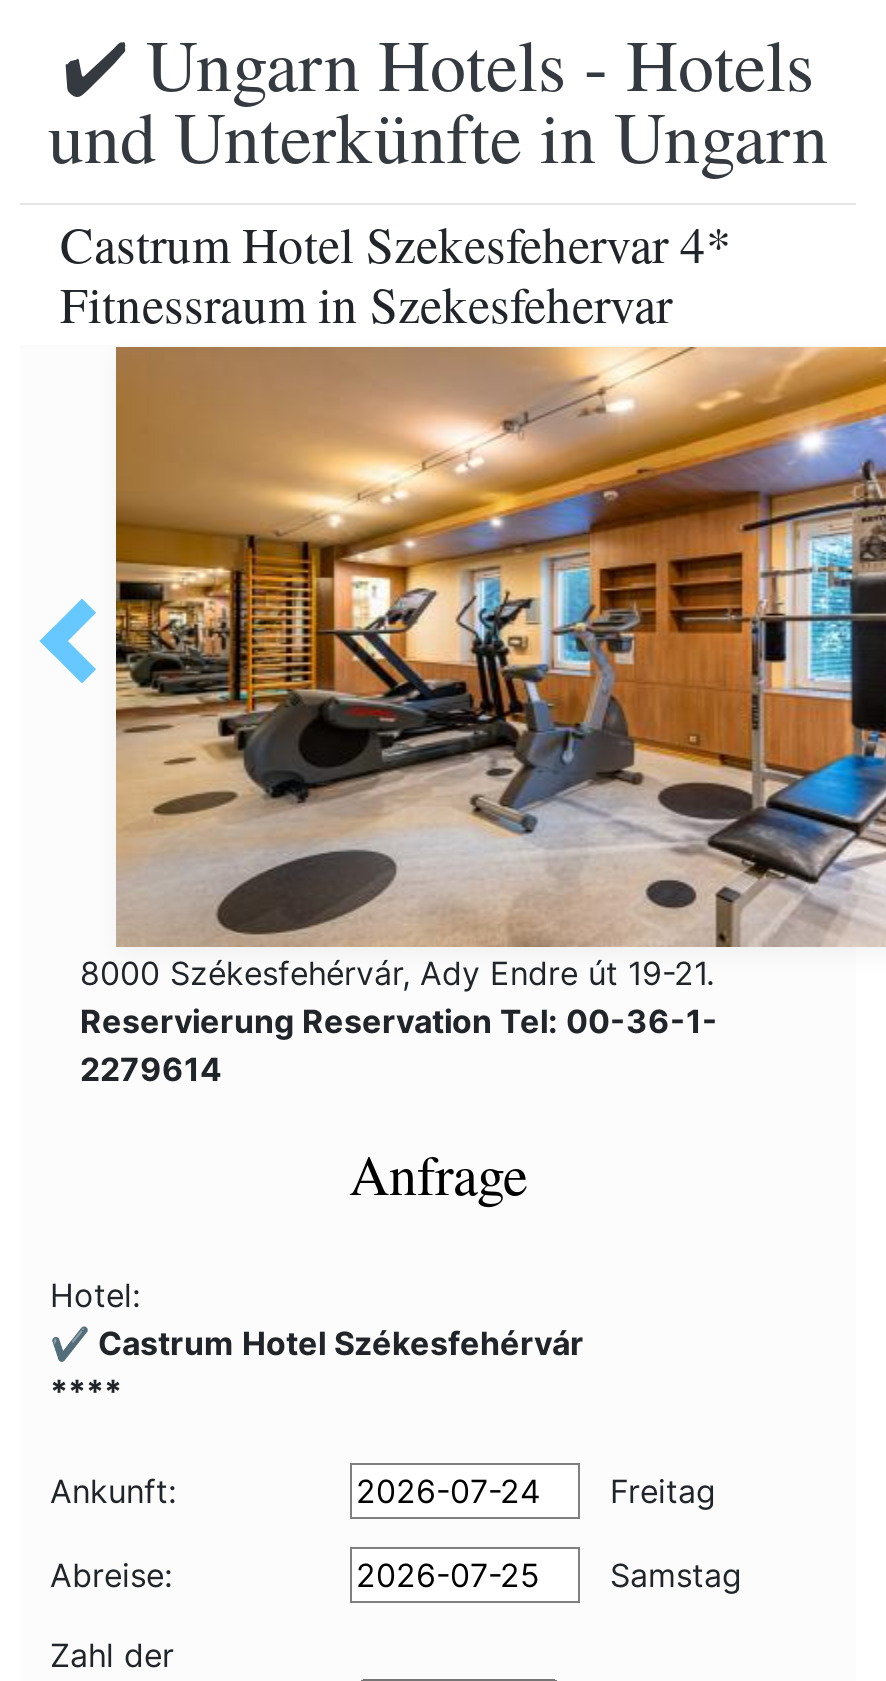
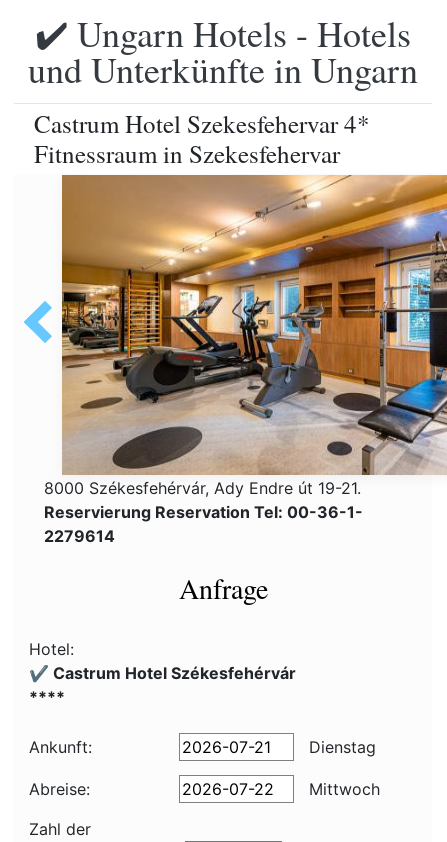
[600,1471,716,1511] Freitag -> [304,737,376,757] Dienstag
[600,1555,742,1595] Samstag -> [304,779,380,799] Mittwoch

